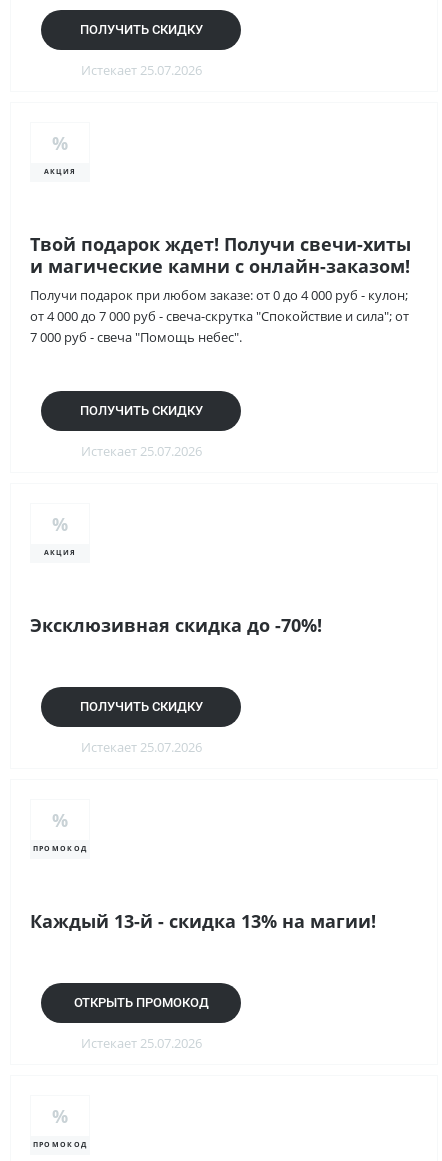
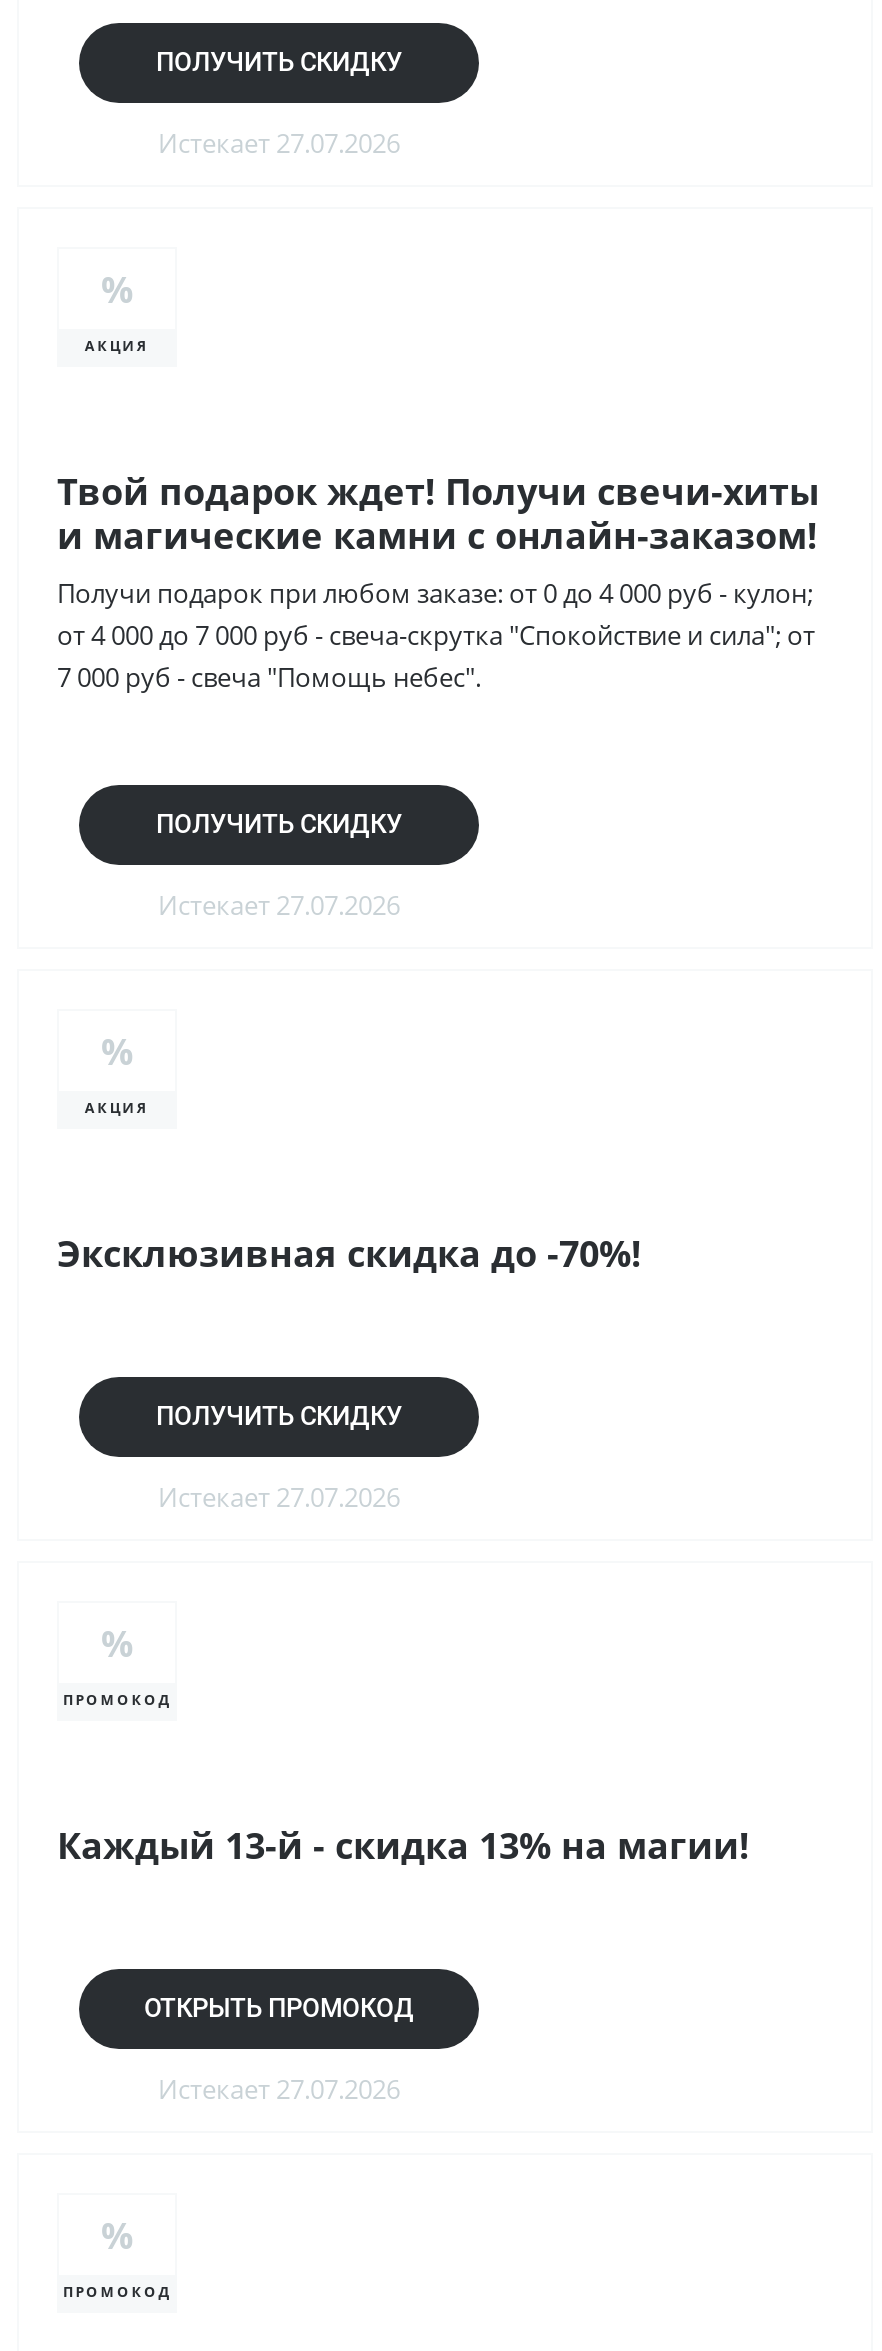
[80,61,201,79] Истекает 25.07.2026 -> [158,125,400,161] Истекает 27.07.2026
[80,442,201,460] Истекает 25.07.2026 -> [158,887,400,923] Истекает 27.07.2026
[80,738,201,756] Истекает 25.07.2026 -> [158,1479,400,1515] Истекает 27.07.2026
[80,1034,201,1052] Истекает 25.07.2026 -> [158,2071,400,2107] Истекает 27.07.2026

